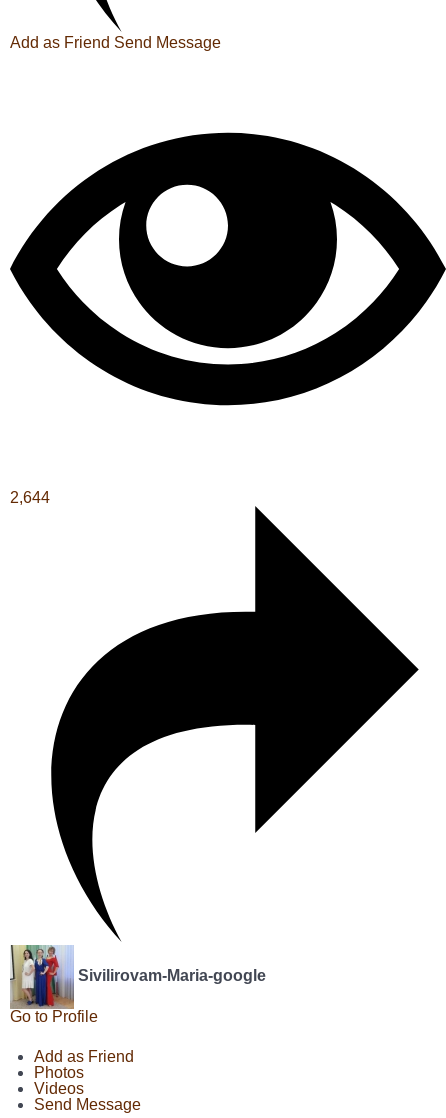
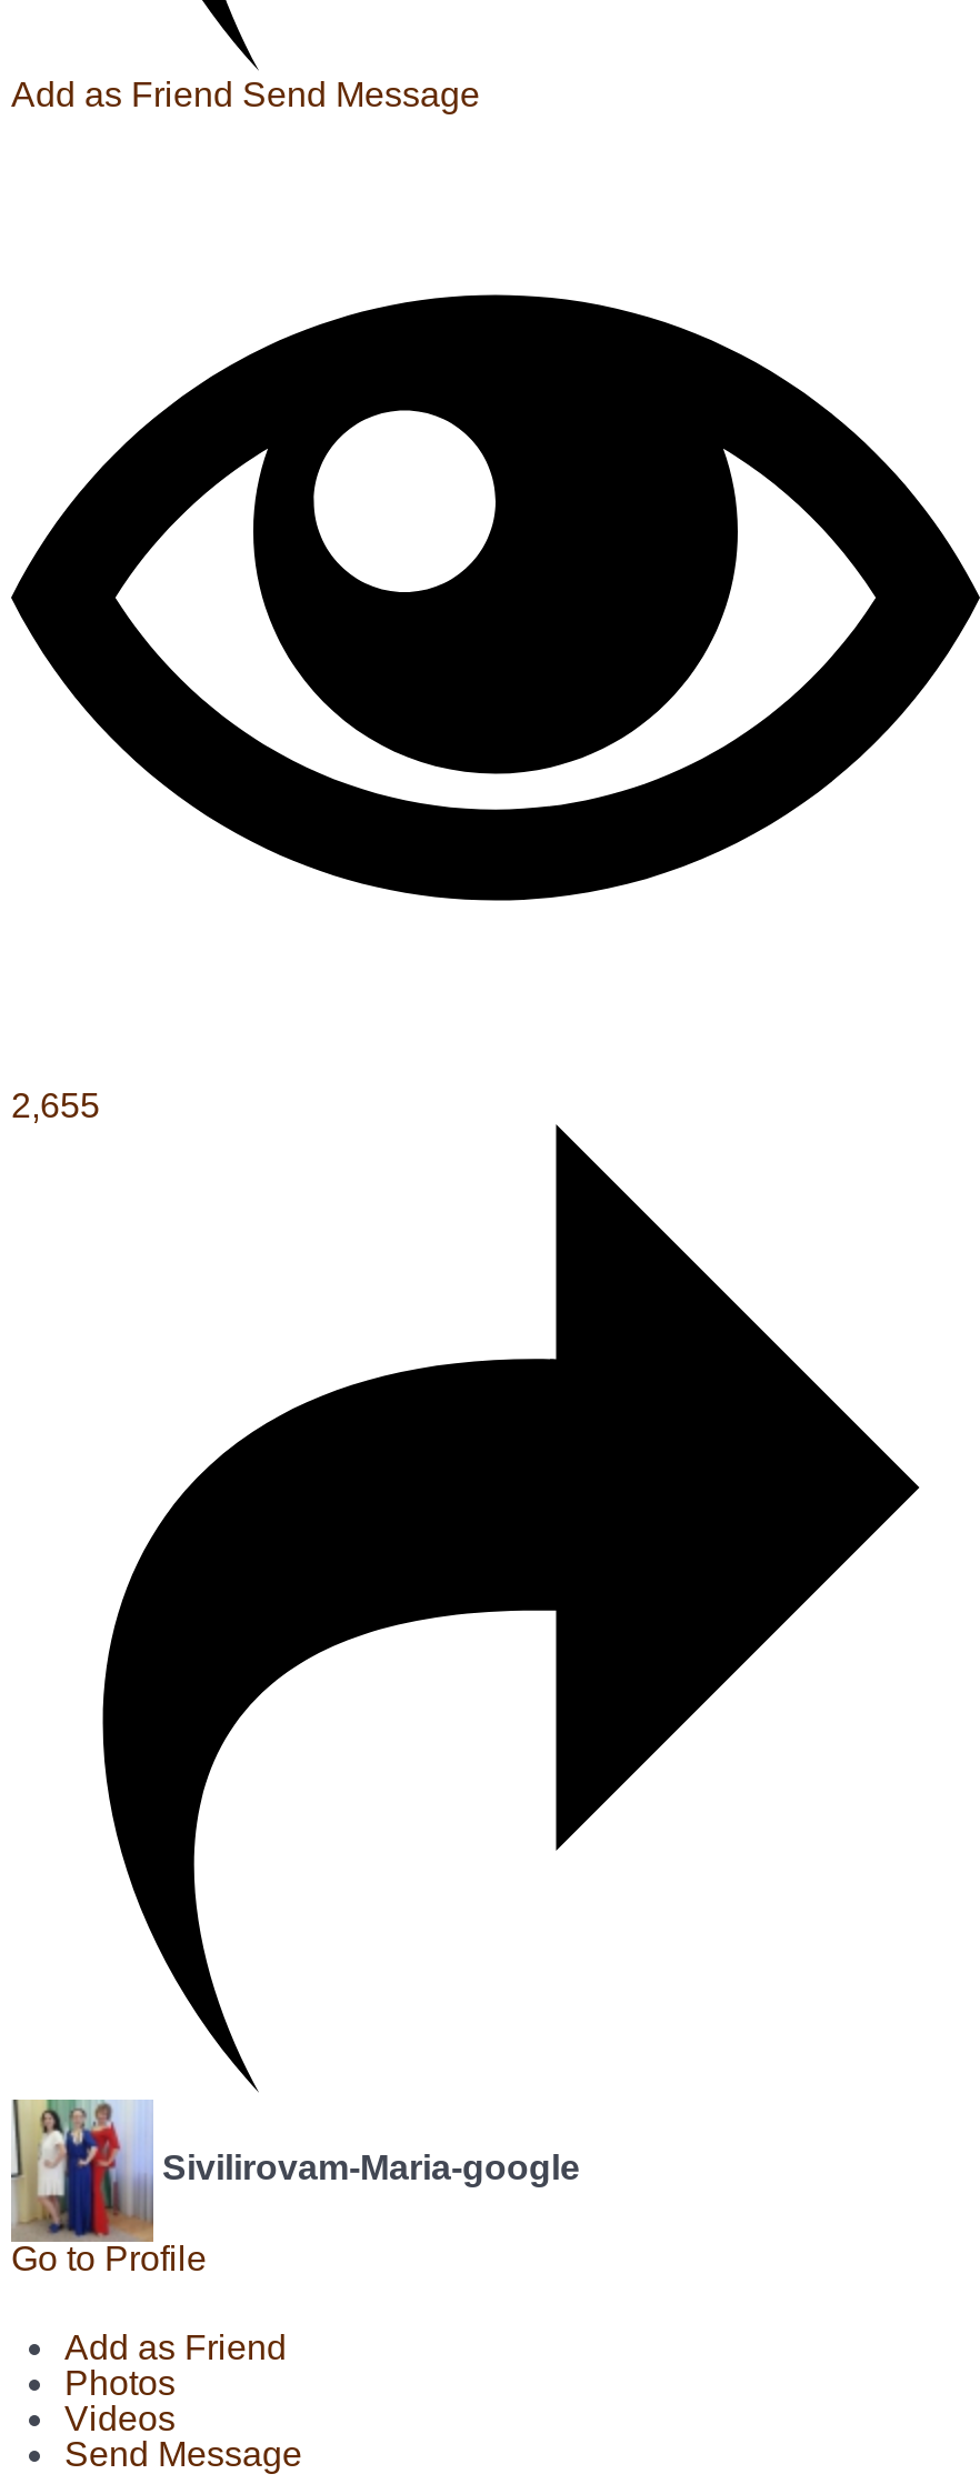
[10,489,50,506] 2,644 -> [11,1086,100,1124] 2,655

